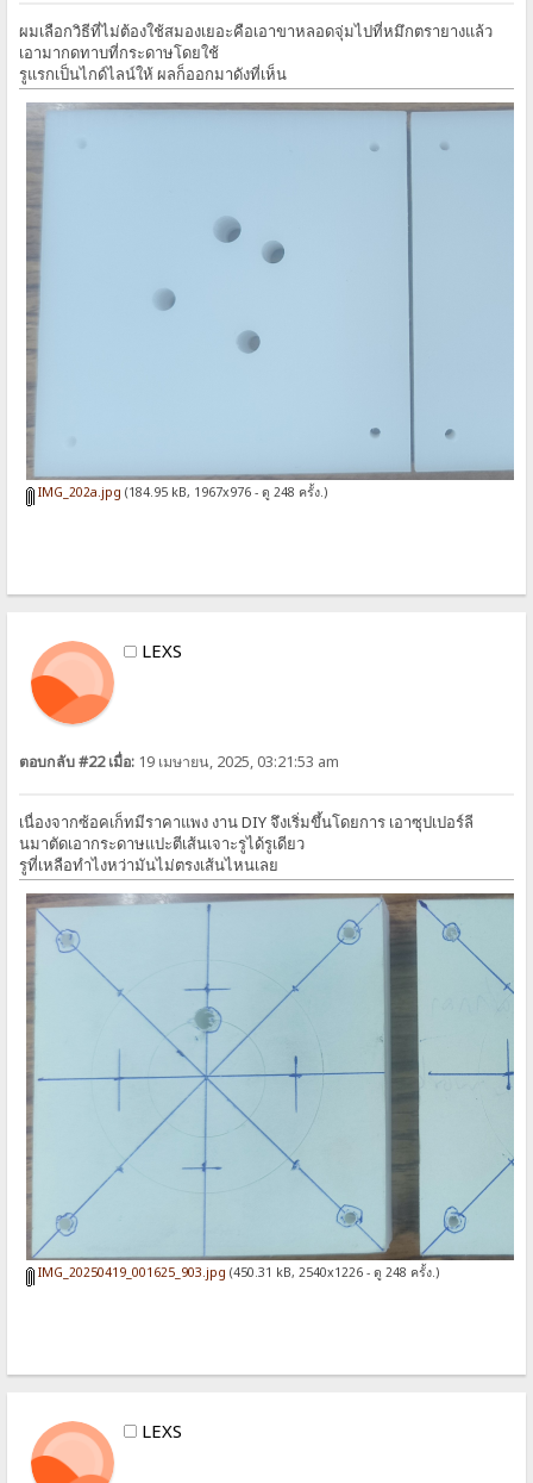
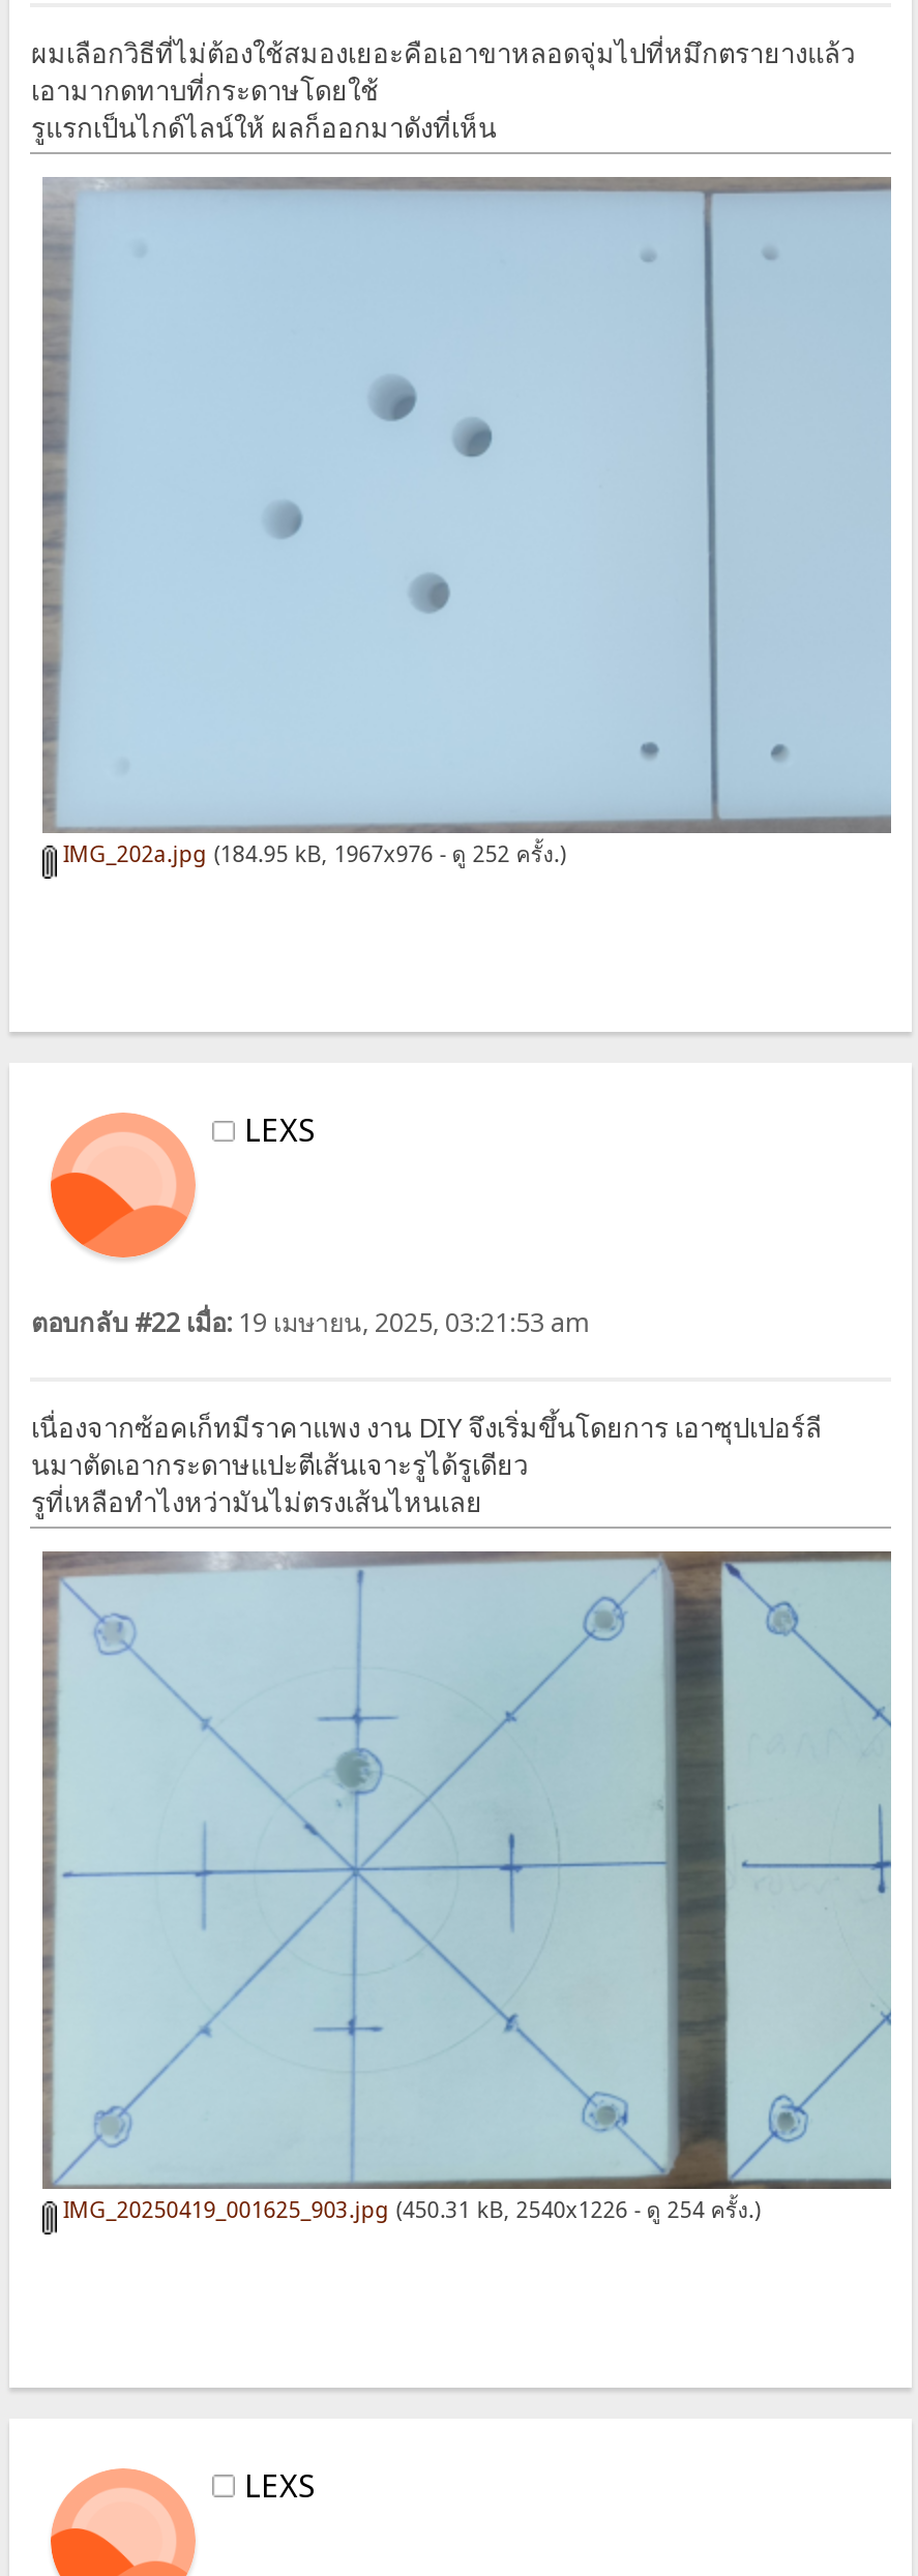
[34,484,327,500] IMG_202a.jpg (184.95 kB, 1967x976 - ดู 248 ครั้ง.) -> [57,839,566,868] IMG_202a.jpg (184.95 kB, 1967x976 - ดู 252 ครั้ง.)
[34,1264,439,1280] IMG_20250419_001625_903.jpg (450.31 kB, 2540x1226 - ดู 248 ครั้ง.) -> [57,2195,760,2224] IMG_20250419_001625_903.jpg (450.31 kB, 2540x1226 - ดู 254 ครั้ง.)

